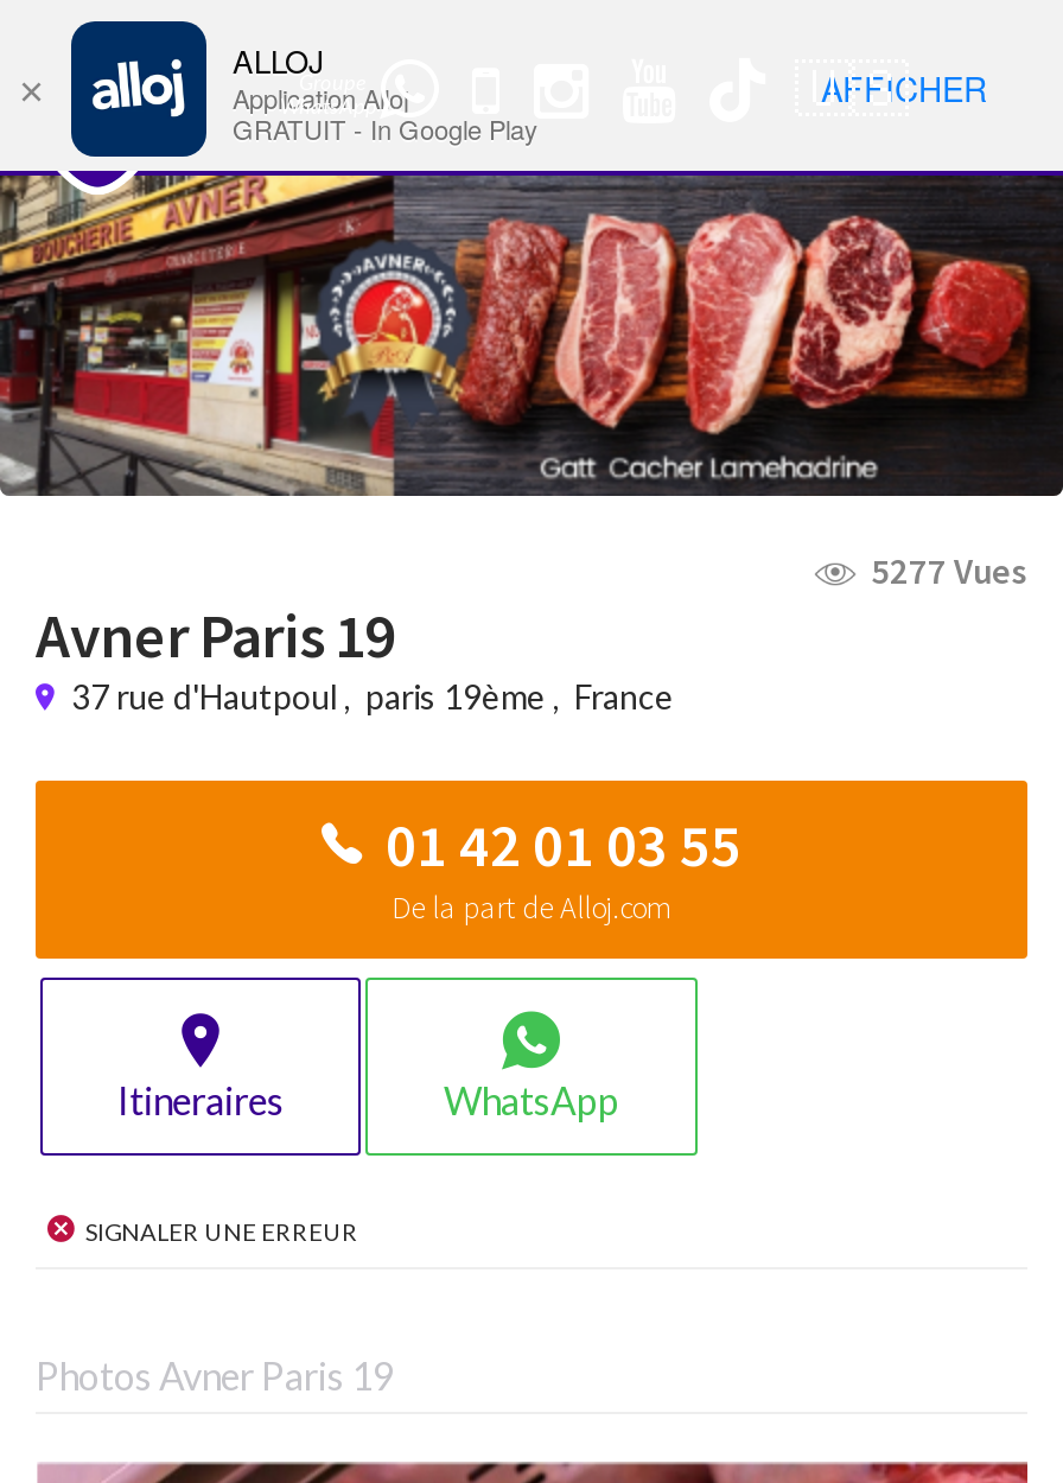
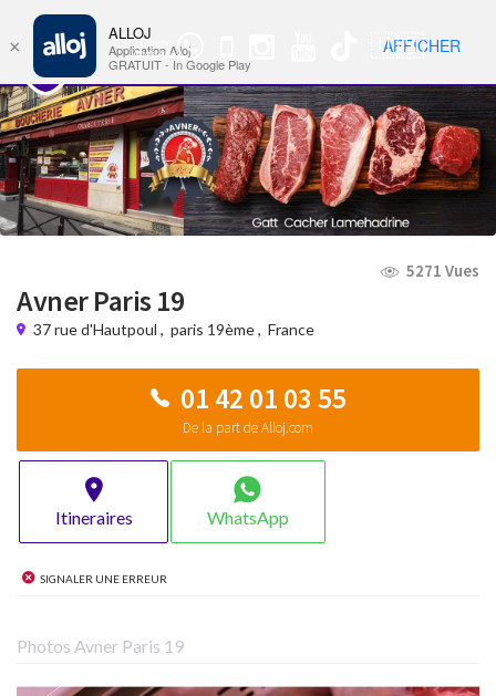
[857,548,1027,593] 5277 Vues -> [400,260,479,281] 5271 Vues

